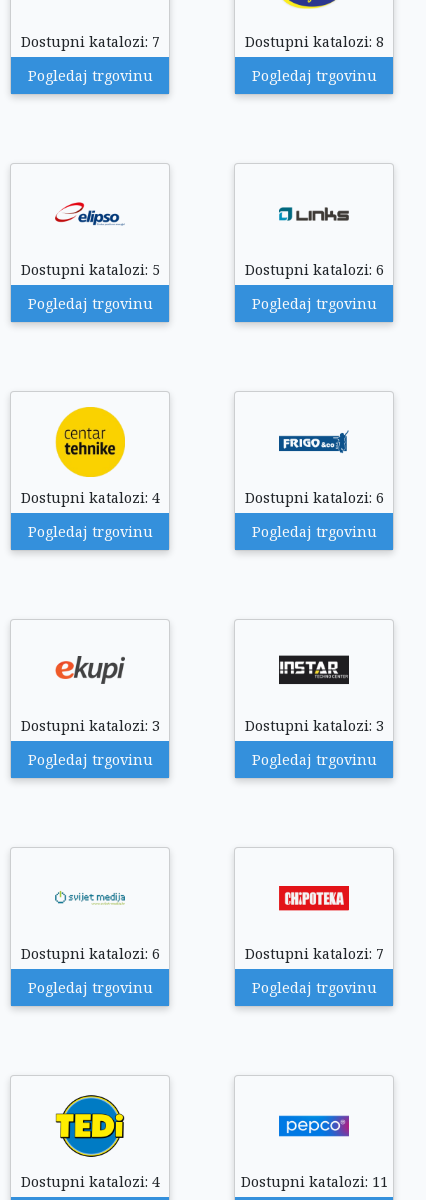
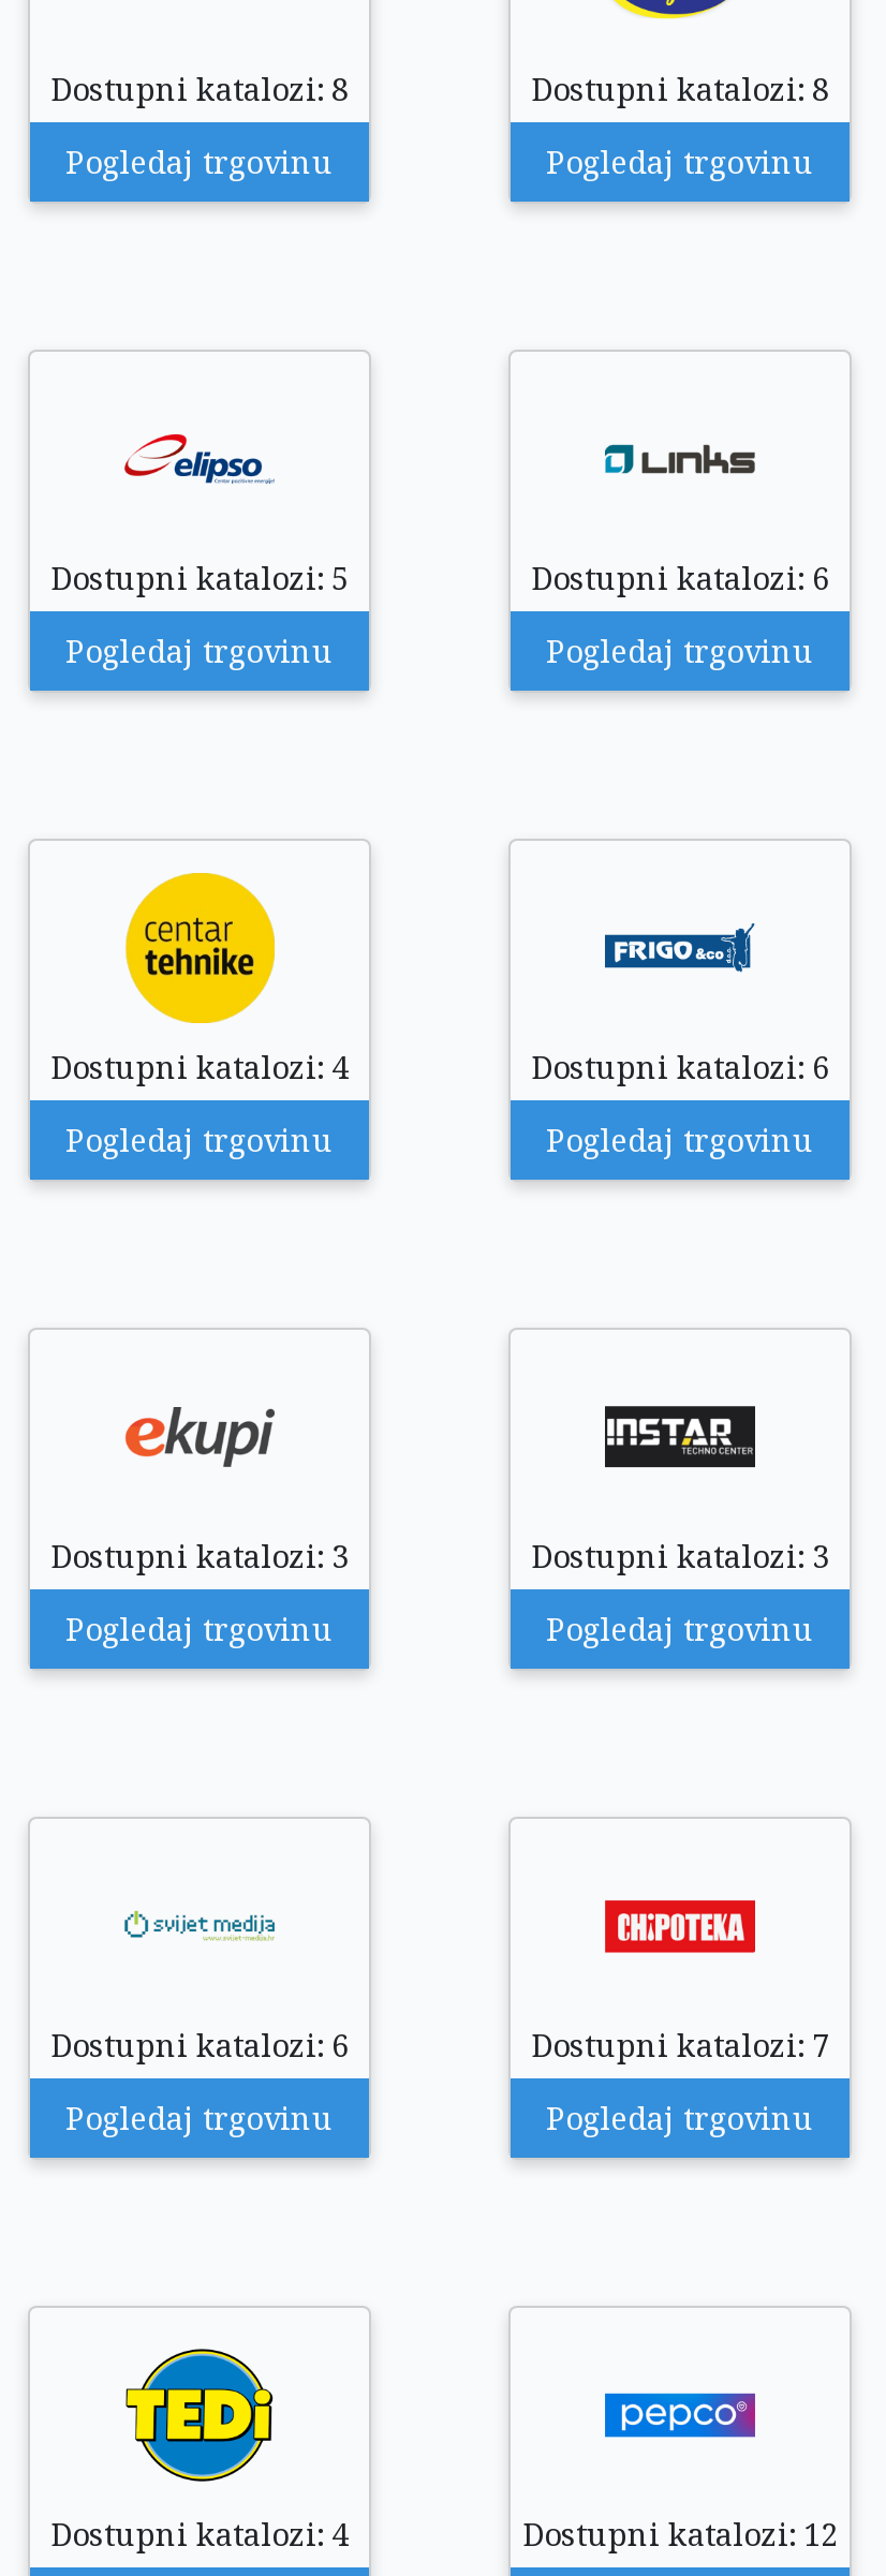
[20,32,159,51] Dostupni katalozi: 7 -> [50,69,349,109] Dostupni katalozi: 8
[240,1172,387,1191] Dostupni katalozi: 11 -> [522,2514,838,2555] Dostupni katalozi: 12

